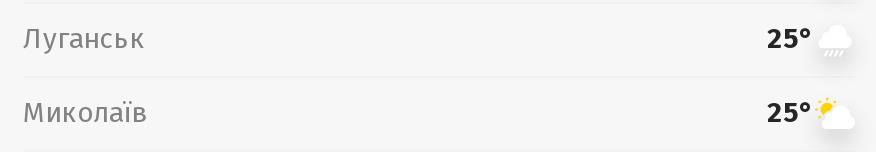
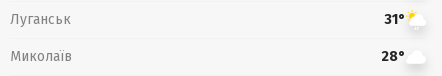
[767,22,815,56] 25° -> [384,11,406,28] 31°
[767,96,815,130] 25° -> [381,48,406,65] 28°

